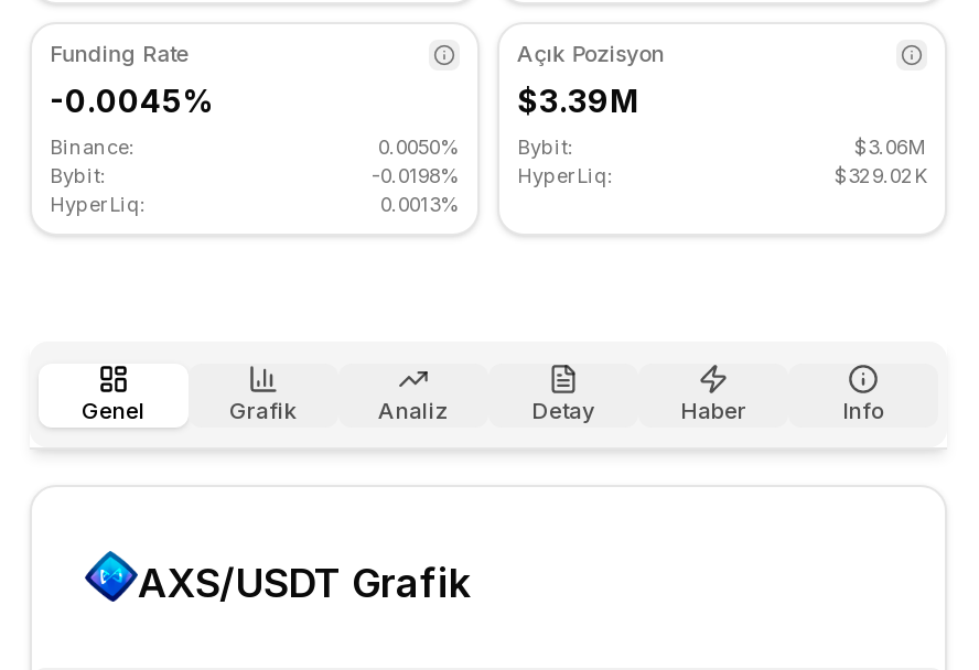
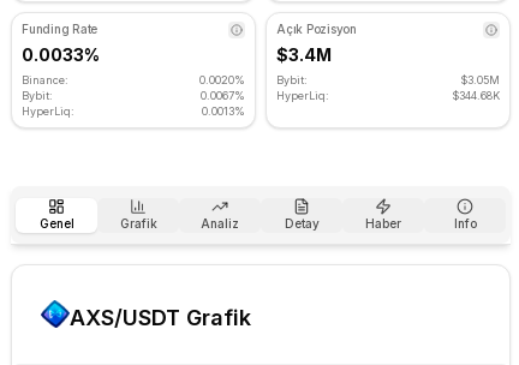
[50,82,211,119] -0.0045% -> [22,44,100,65] 0.0033%
[517,82,638,119] $3.39M -> [276,44,332,65] $3.4M
[378,134,460,159] 0.0050% -> [199,73,245,86] 0.0020%
[854,134,927,159] $3.06M -> [460,73,500,86] $3.05M
[372,163,460,187] -0.0198% -> [201,89,245,102] 0.0067%
[835,163,927,187] $329.02K -> [452,89,500,102] $344.68K

